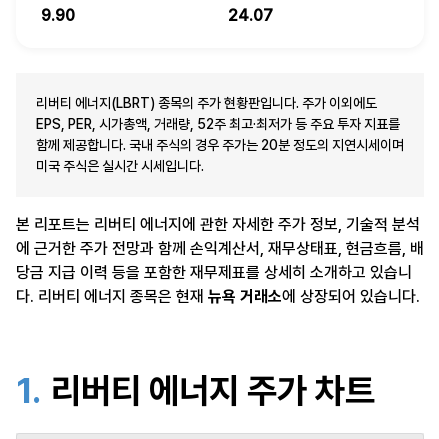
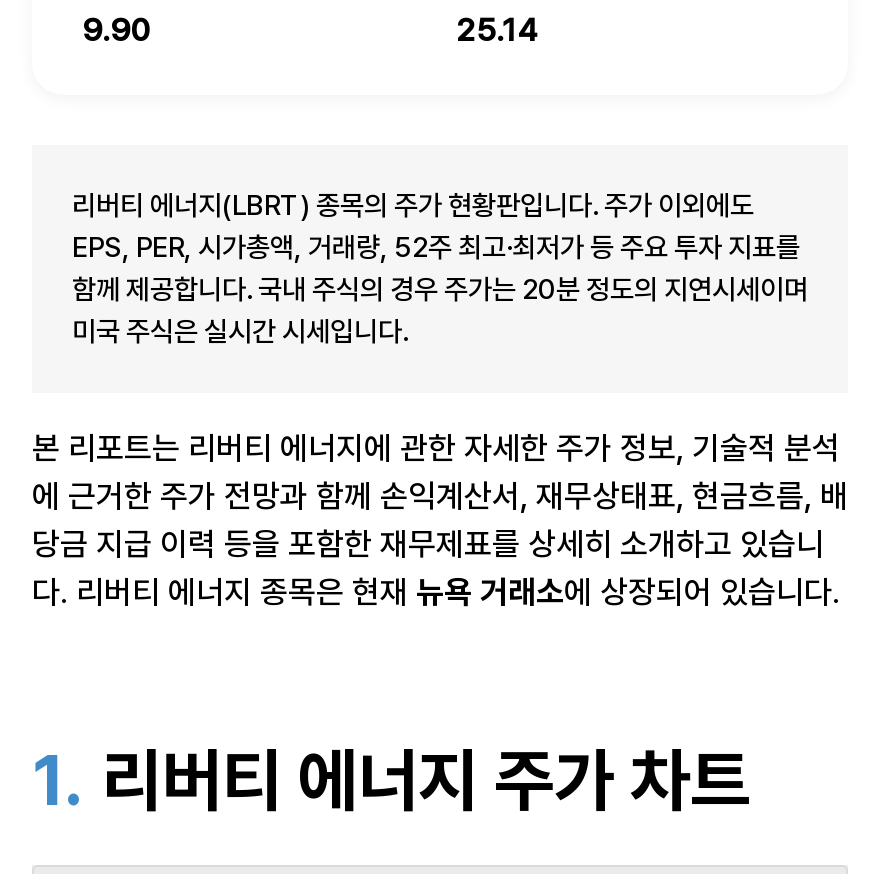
[228,5,273,24] 24.07 -> [456,10,540,48] 25.14

